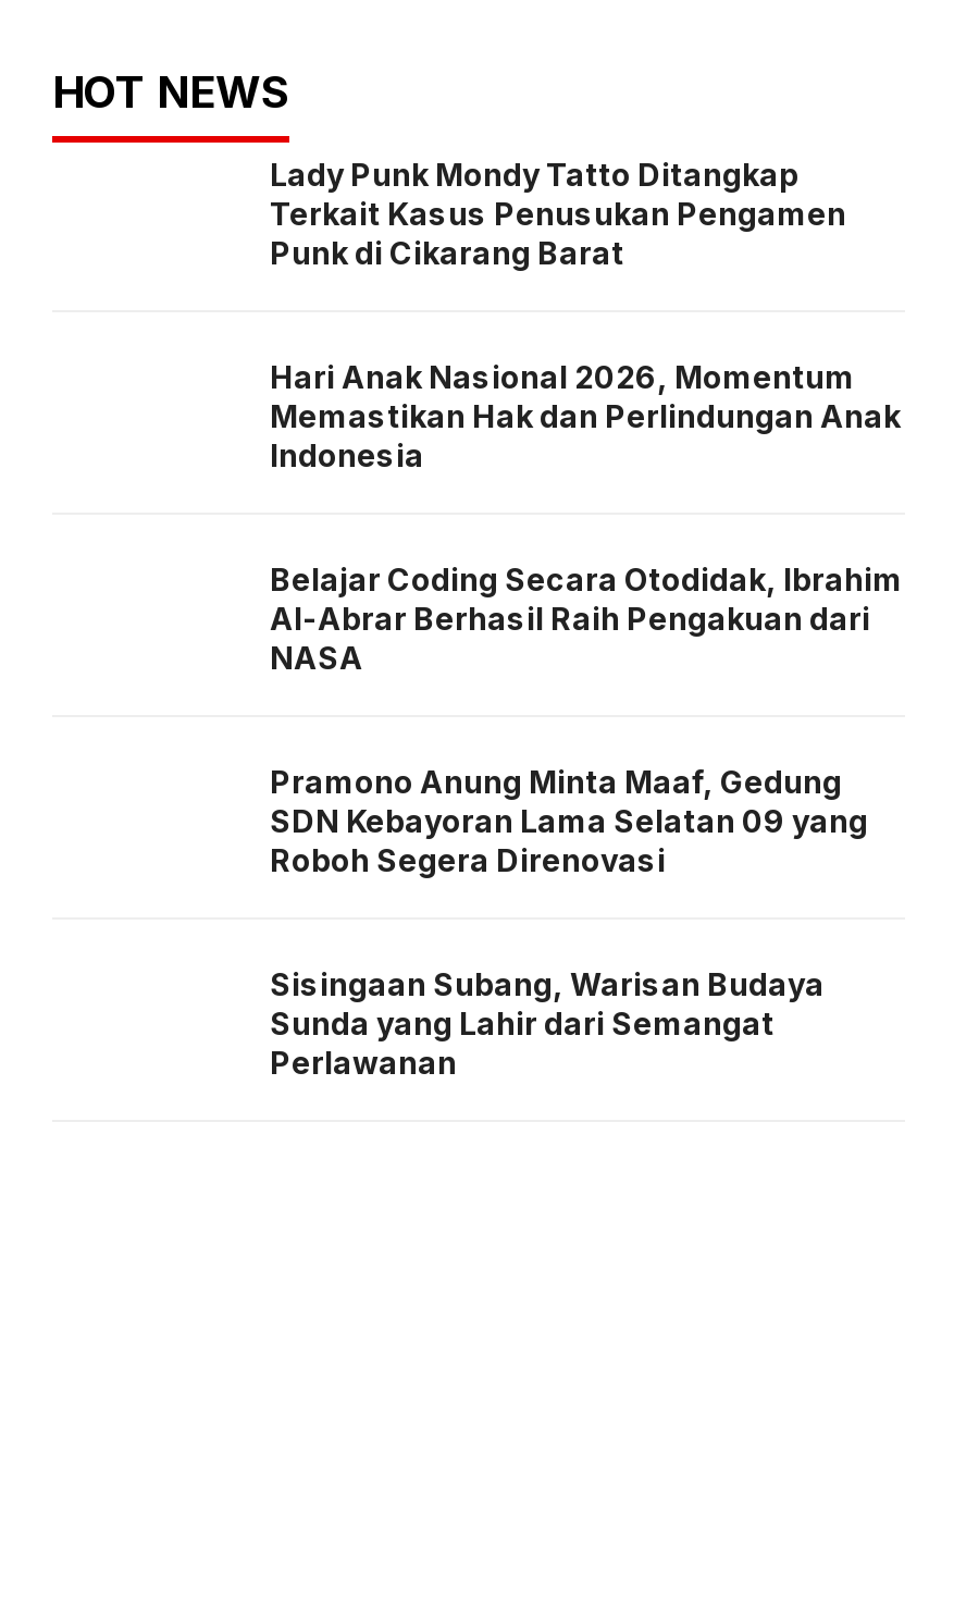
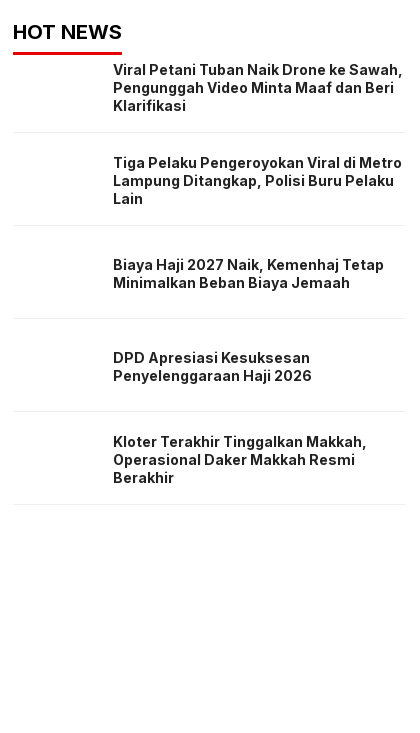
[270,155,846,270] Lady Punk Mondy Tatto Ditangkap | Terkait Kasus Penusukan Pengamen | Punk di Cikarang Barat -> [113,60,403,113] Viral Petani Tuban Naik Drone ke Sawah, | Pengunggah Video Minta Maaf dan Beri | Klarifikasi
[270,357,901,472] Hari Anak Nasional 2026, Momentum | Memastikan Hak dan Perlindungan Anak | Indonesia -> [113,153,402,206] Tiga Pelaku Pengeroyokan Viral di Metro | Lampung Ditangkap, Polisi Buru Pelaku | Lain
[270,559,903,675] Belajar Coding Secara Otodidak, Ibrahim | Al-Abrar Berhasil Raih Pengakuan dari | NASA -> [113,255,384,290] Biaya Haji 2027 Naik, Kemenhaj Tetap | Minimalkan Beban Biaya Jemaah
[270,762,868,877] Pramono Anung Minta Maaf, Gedung | SDN Kebayoran Lama Selatan 09 yang | Roboh Segera Direnovasi -> [113,348,312,383] DPD Apresiasi Kesuksesan | Penyelenggaraan Haji 2026
[270,964,825,1080] Sisingaan Subang, Warisan Budaya | Sunda yang Lahir dari Semangat | Perlawanan -> [113,432,367,485] Kloter Terakhir Tinggalkan Makkah, | Operasional Daker Makkah Resmi | Berakhir

